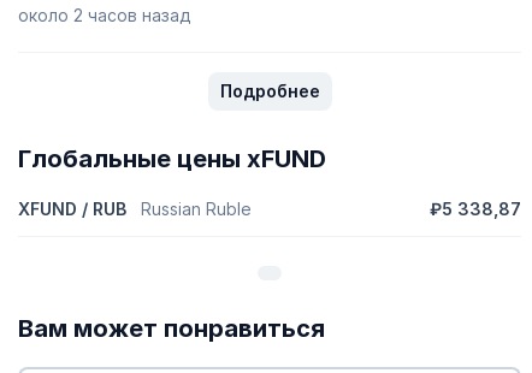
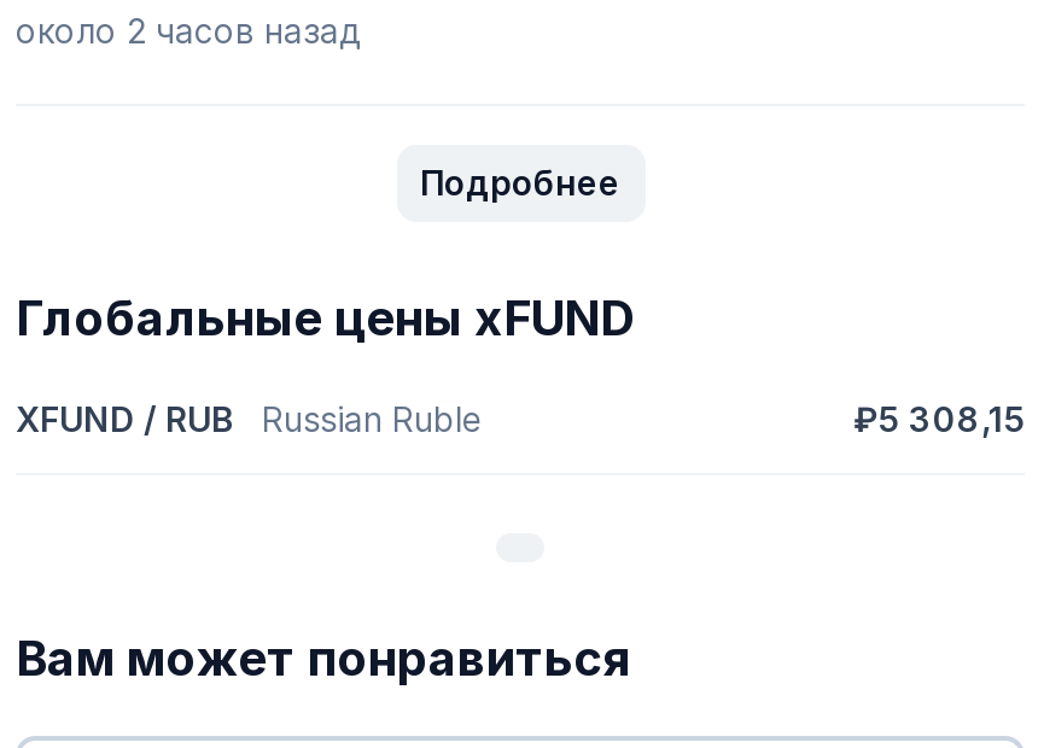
[430,199,521,219] ₽5 338,87 -> [853,398,1025,439] ₽5 308,15

